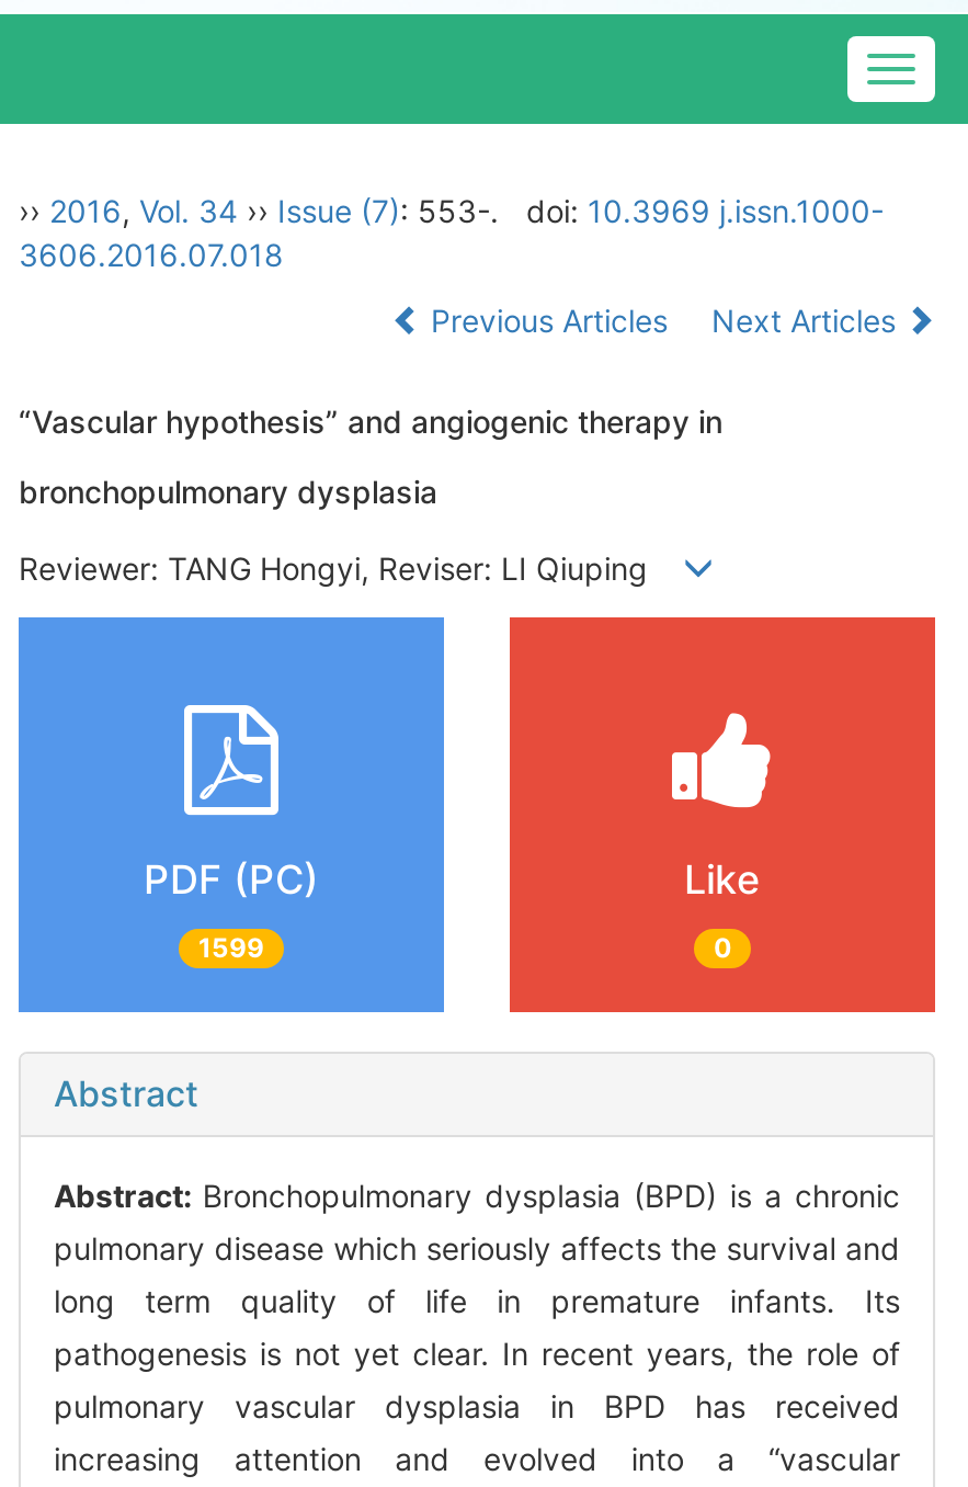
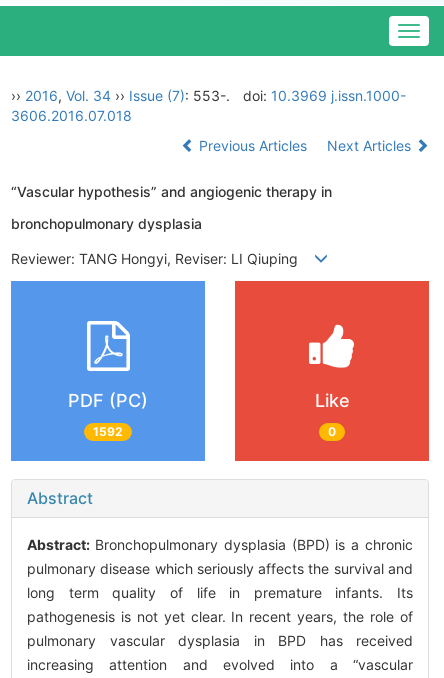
[198,930,264,963] 1599 -> [93,423,123,438] 1592

